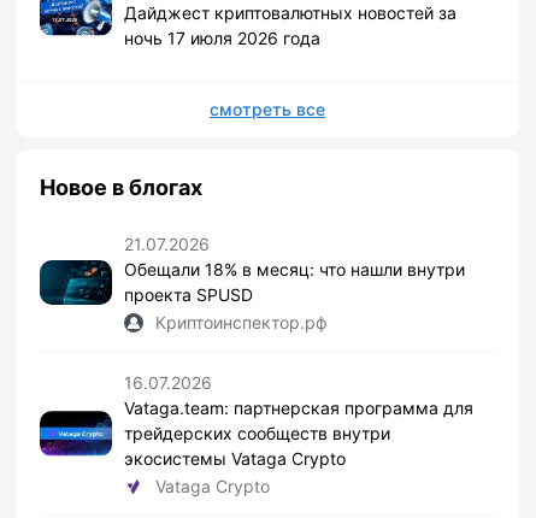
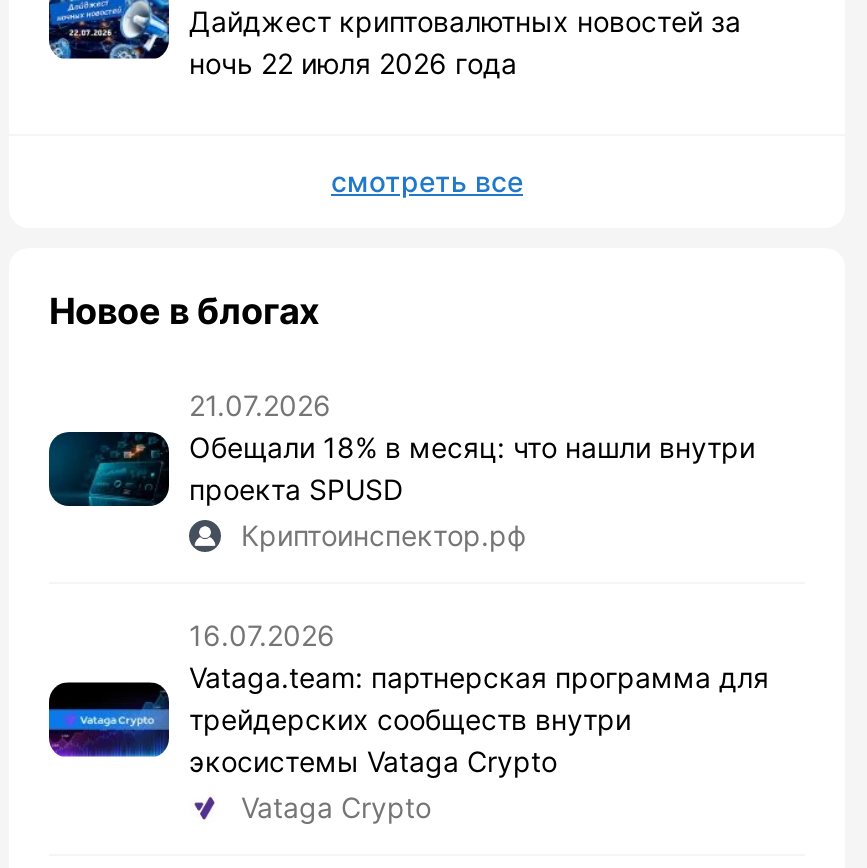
[124,28,320,49] ночь 17 июля 2026 года -> [189,47,517,81] ночь 22 июля 2026 года

